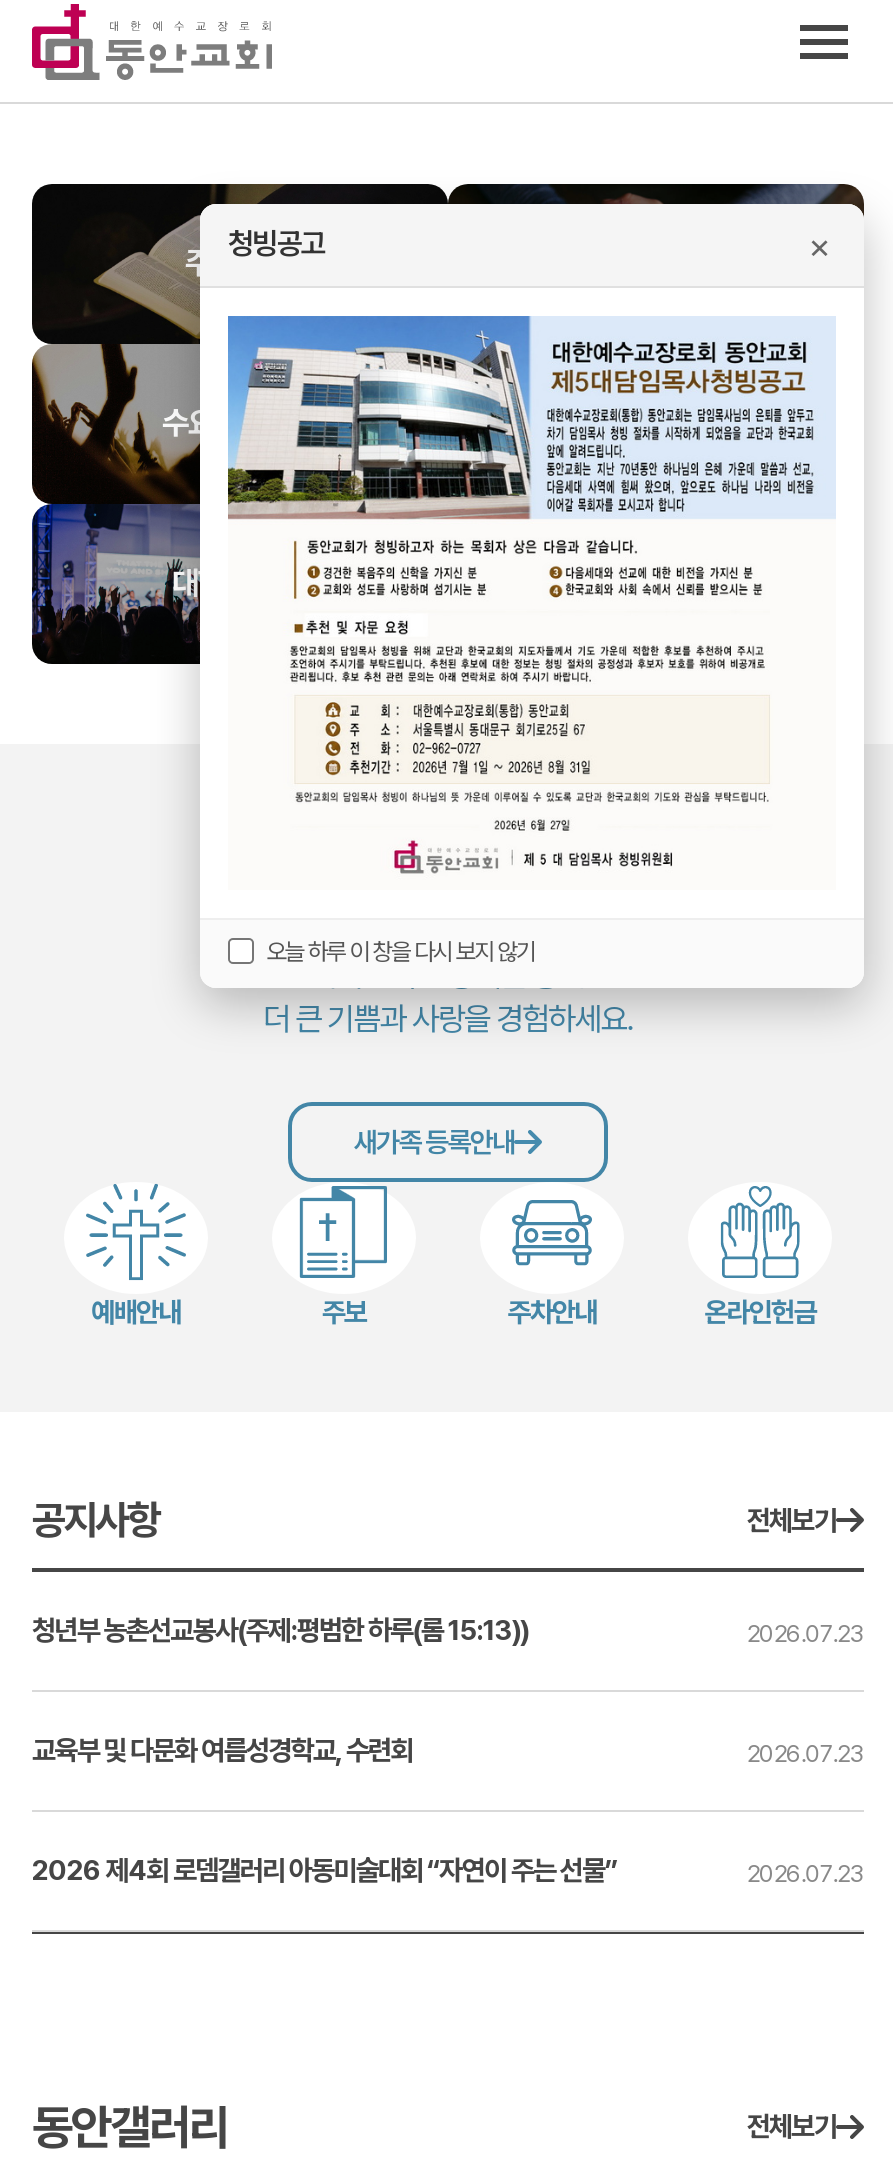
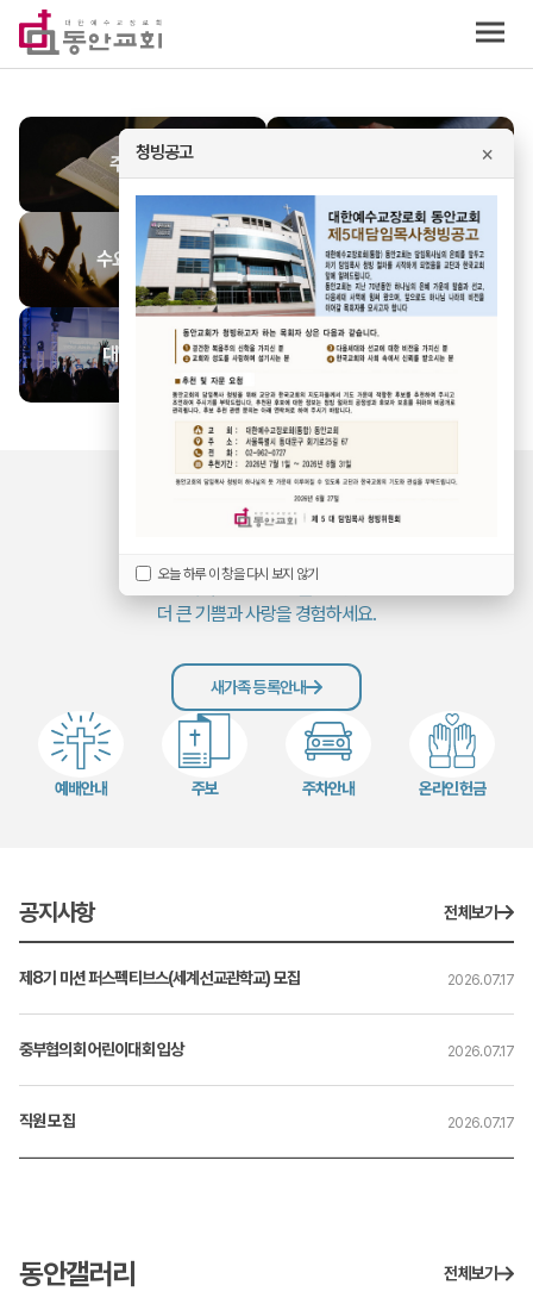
[32,1614,864,1647] 청년부 농촌선교봉사(주제:평범한 하루(롬 15:13)) | 2026.07.23 -> [19,968,514,988] 제8기 미션 퍼스펙티브스(세계선교관학교) 모집 | 2026.07.17
[32,1734,864,1767] 교육부 및 다문화 여름성경학교, 수련회 | 2026.07.23 -> [19,1040,514,1059] 중부협의회 어린이대회 입상 | 2026.07.17
[32,1854,864,1887] 2026 제4회 로뎀갤러리 아동미술대회 “자연이 주는 선물” | 2026.07.23 -> [19,1111,514,1131] 직원 모집 | 2026.07.17

